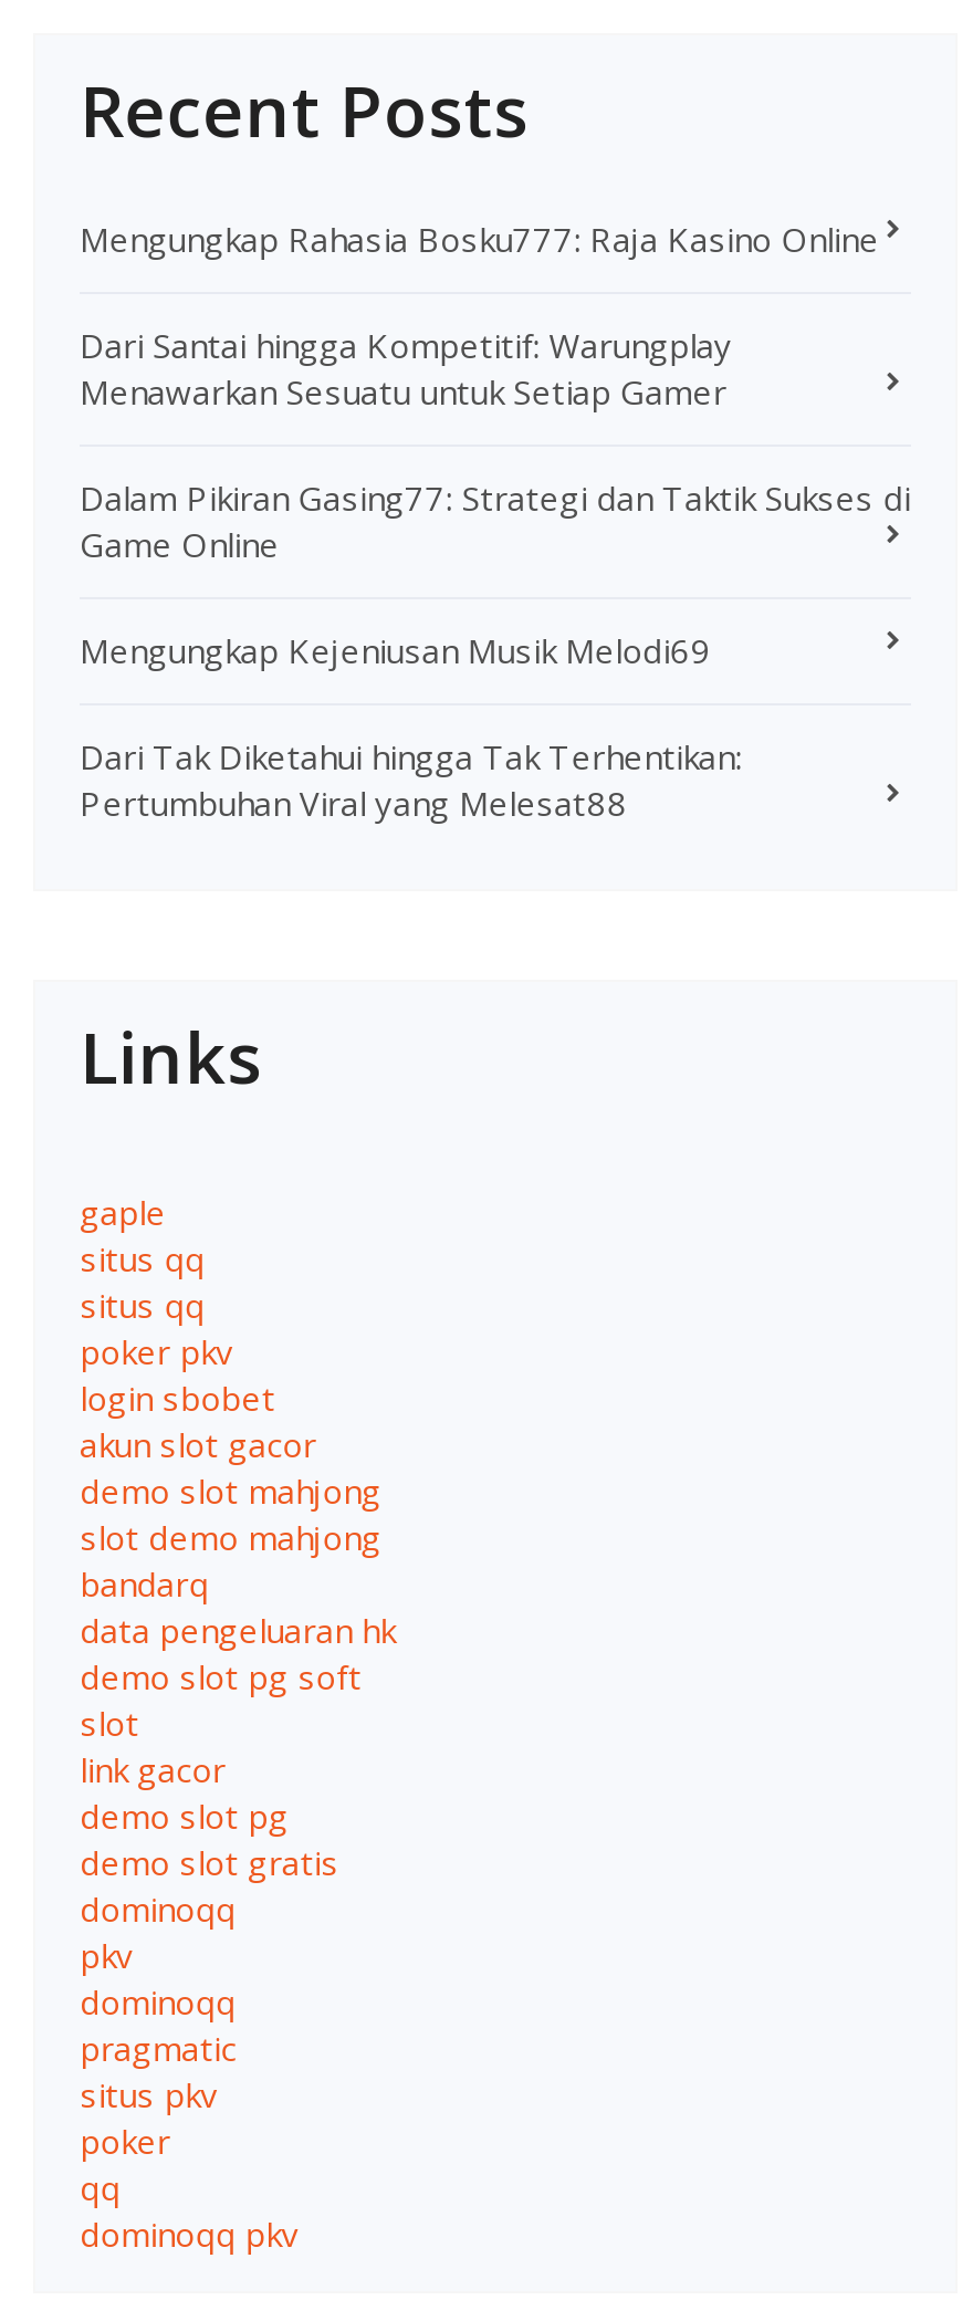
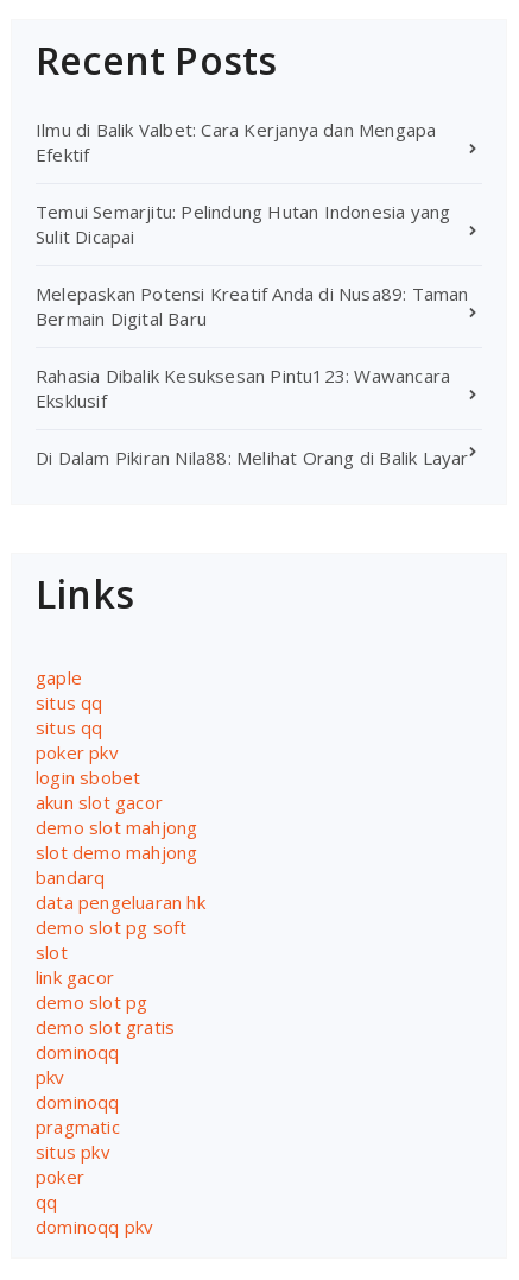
[80,216,879,260] Mengungkap Rahasia Bosku777: Raja Kasino Online -> [36,117,436,166] Ilmu di Balik Valbet: Cara Kerjanya dan Mengapa | Efektif
[80,322,732,413] Dari Santai hingga Kompetitif: Warungplay | Menawarkan Sesuatu untuk Setiap Gamer -> [36,199,451,248] Temui Semarjitu: Pelindung Hutan Indonesia yang | Sulit Dicapai
[80,475,910,565] Dalam Pikiran Gasing77: Strategi dan Taktik Sukses di | Game Online -> [36,281,469,330] Melepaskan Potensi Kreatif Anda di Nusa89: Taman | Bermain Digital Baru
[80,627,710,671] Mengungkap Kejeniusan Musik Melodi69 -> [36,363,450,412] Rahasia Dibalik Kesuksesan Pintu123: Wawancara | Eksklusif
[80,733,742,824] Dari Tak Diketahui hingga Tak Terhentikan: | Pertumbuhan Viral yang Melesat88 -> [36,445,469,469] Di Dalam Pikiran Nila88: Melihat Orang di Balik Layar

